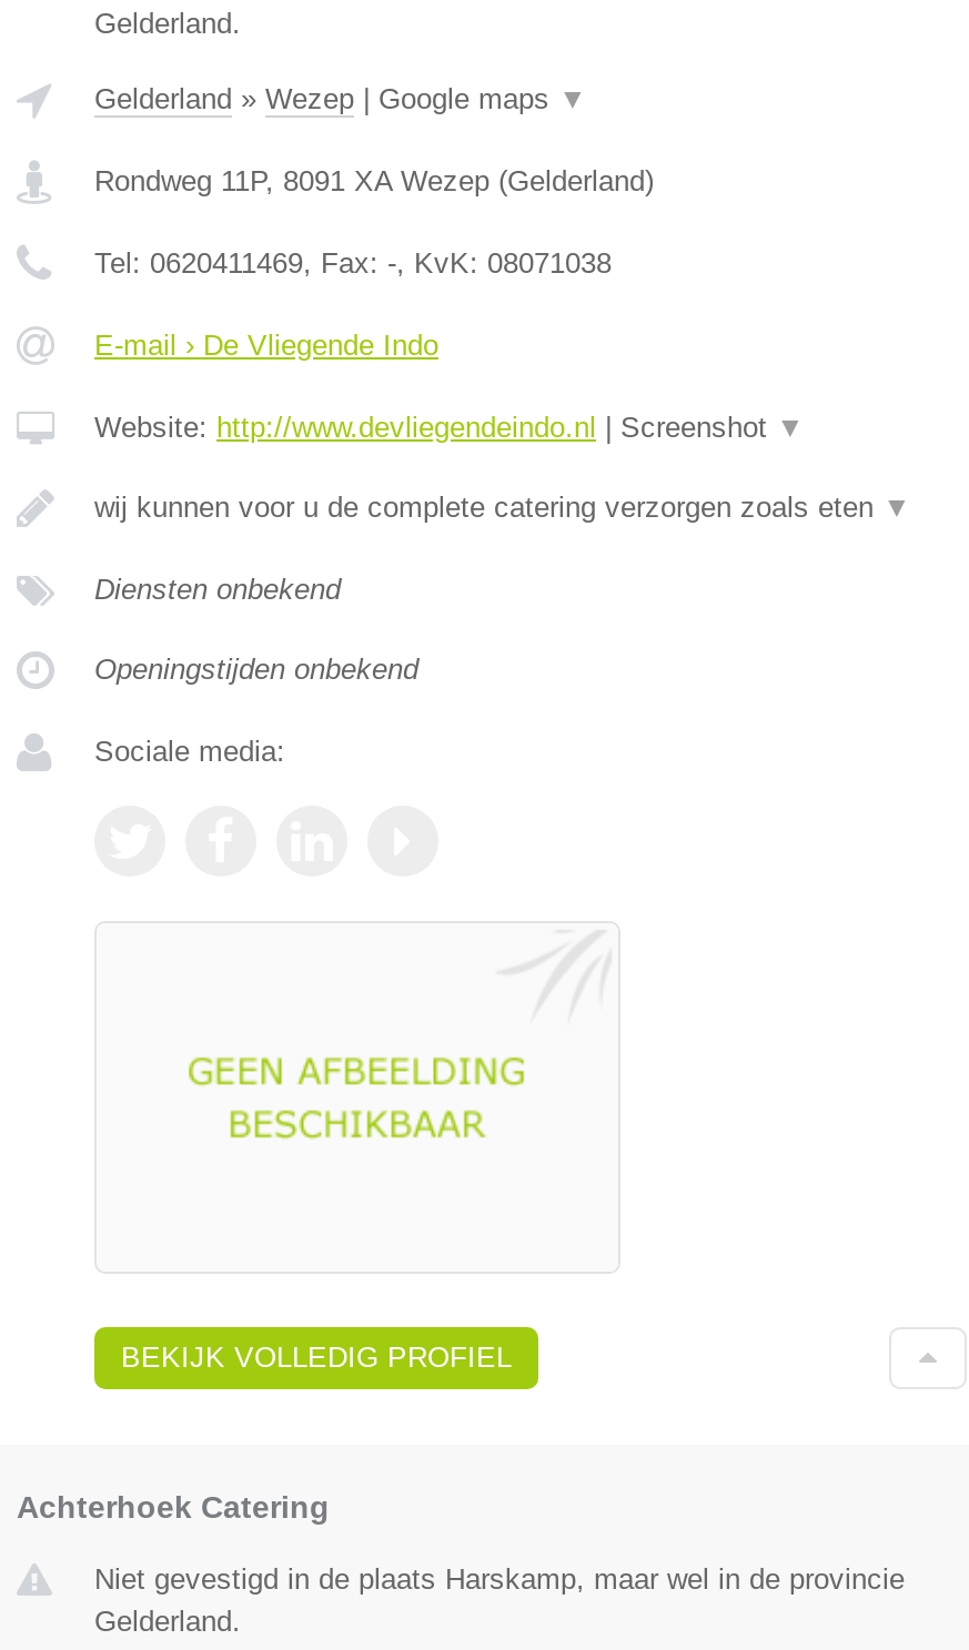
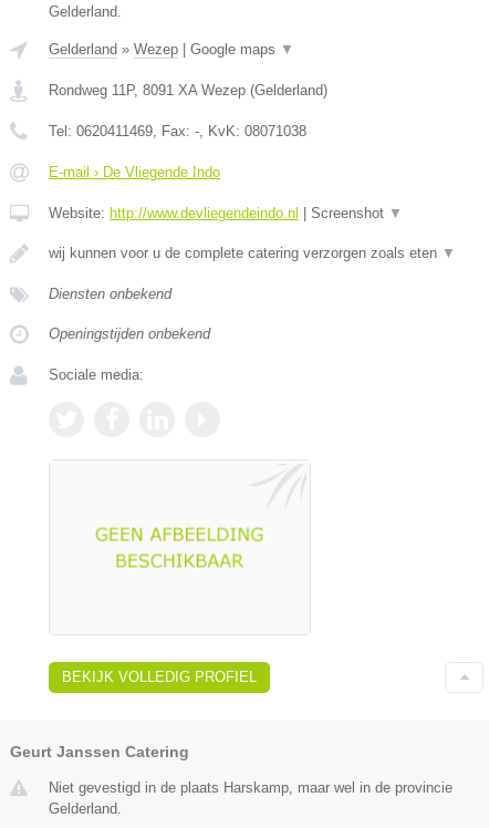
[17,1488,330,1524] Achterhoek Catering -> [10,742,189,760] Geurt Janssen Catering

